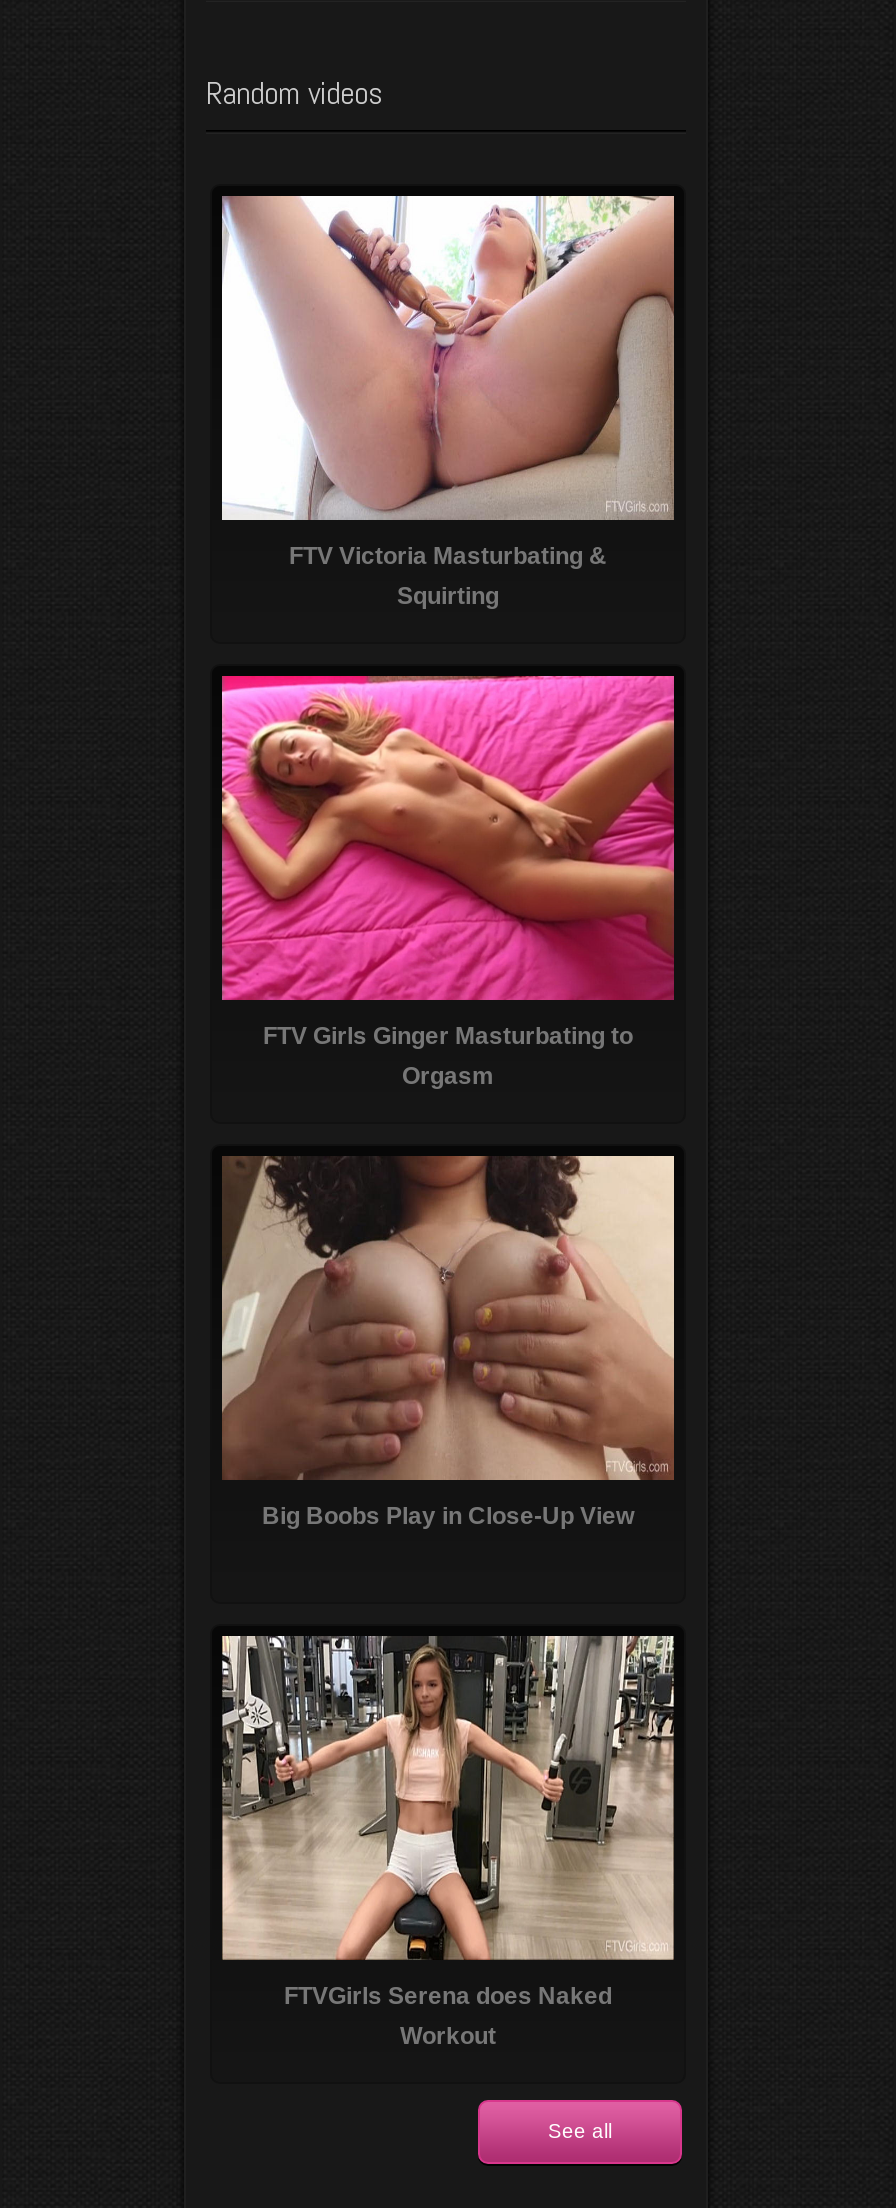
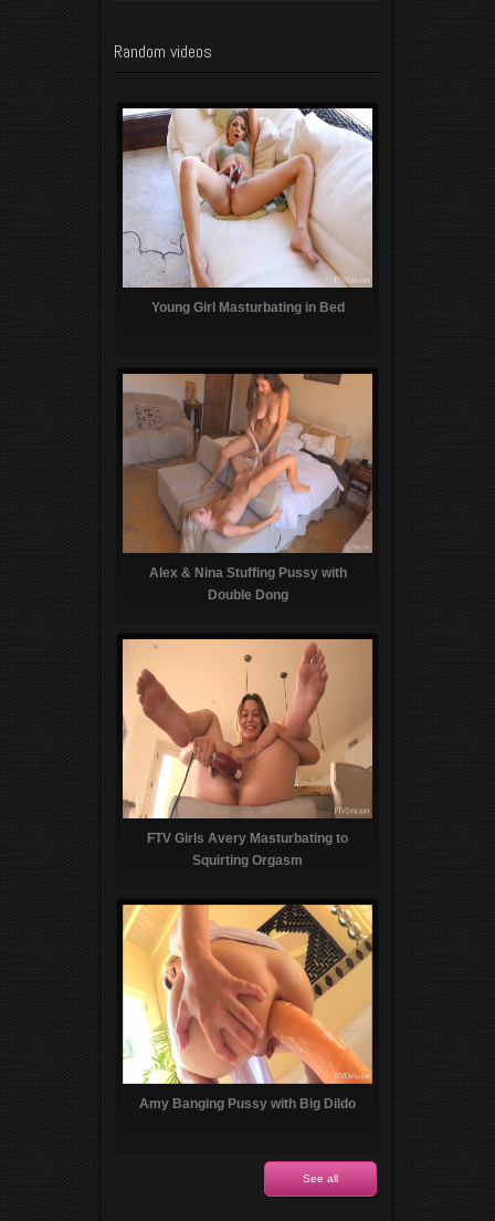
[220,194,676,610] [image] | FTV Victoria Masturbating & | Squirting -> [122,107,373,315] [image] | Young Girl Masturbating in Bed
[220,674,676,1090] [image] | FTV Girls Ginger Masturbating to | Orgasm -> [123,373,373,603] [image] | Alex & Nina Stuffing Pussy with | Double Dong
[222,1154,676,1530] [image] | Big Boobs Play in Close-Up View -> [122,638,373,868] [image] | FTV Girls Avery Masturbating to | Squirting Orgasm
[220,1634,676,2050] [image] | FTVGirls Serena does Naked | Workout -> [122,904,373,1112] [image] | Amy Banging Pussy with Big Dildo

